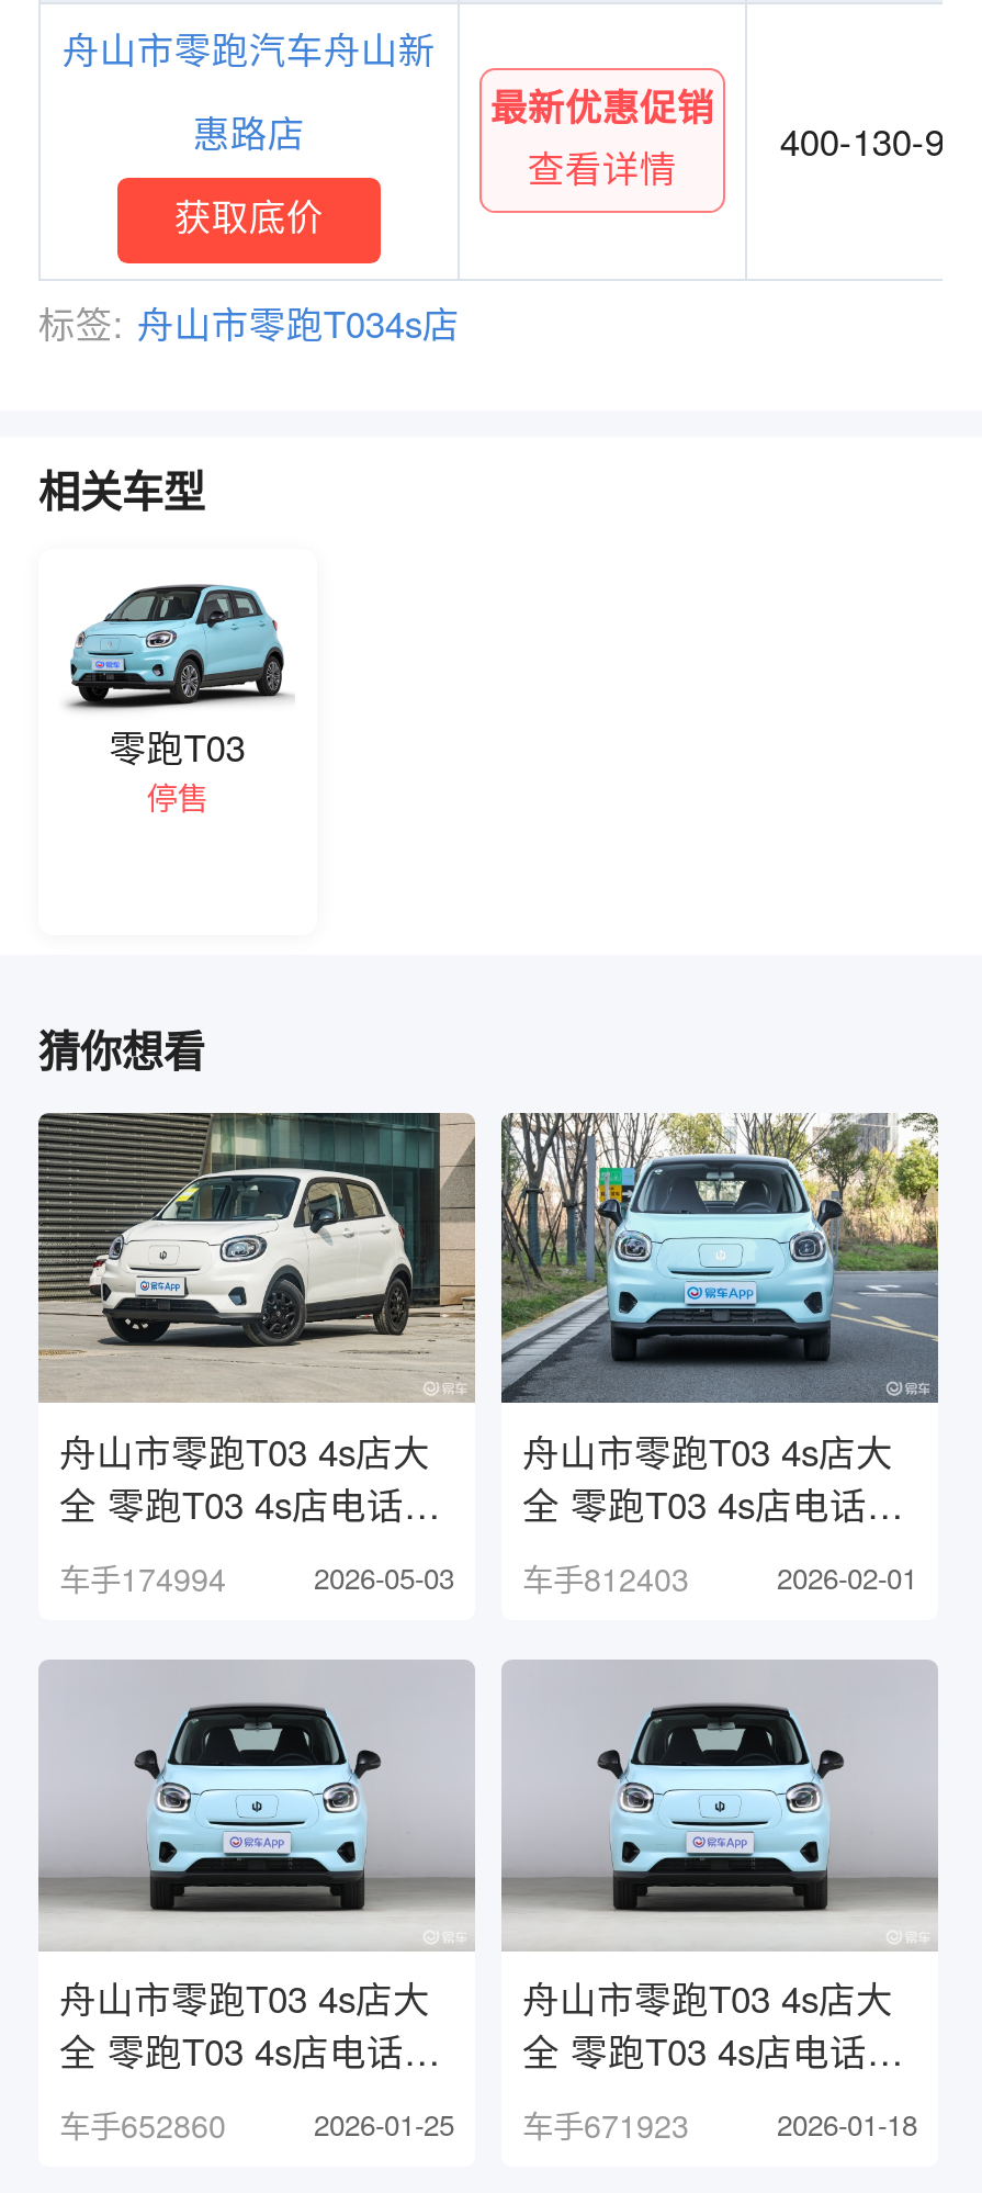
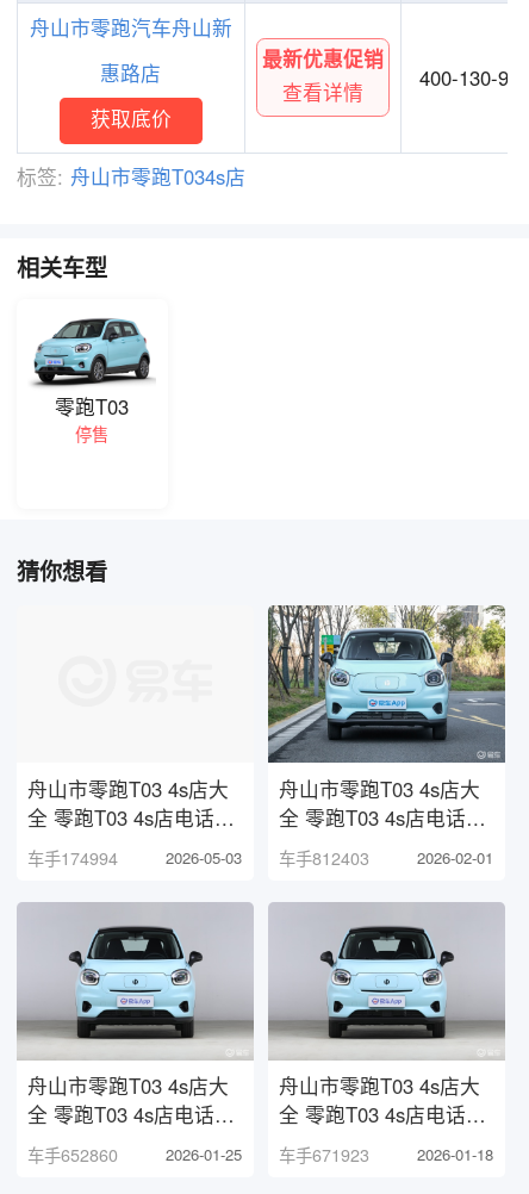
[36,1111,477,1403] [image] -> none

